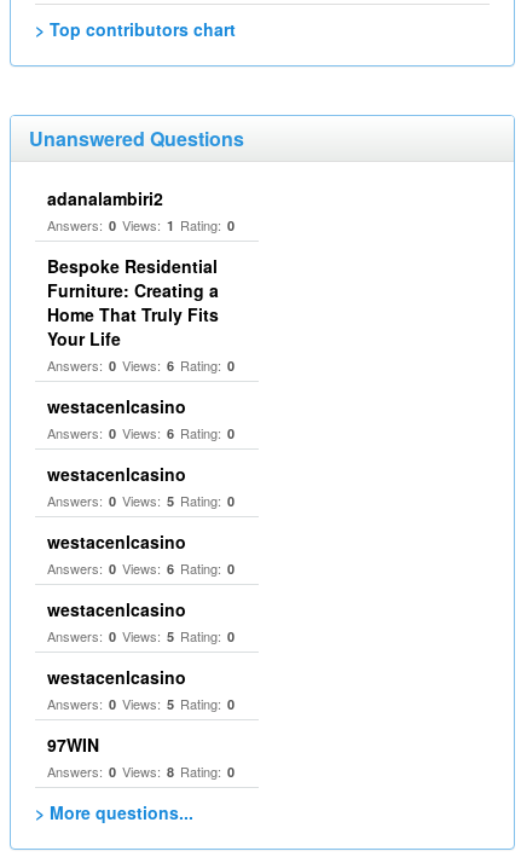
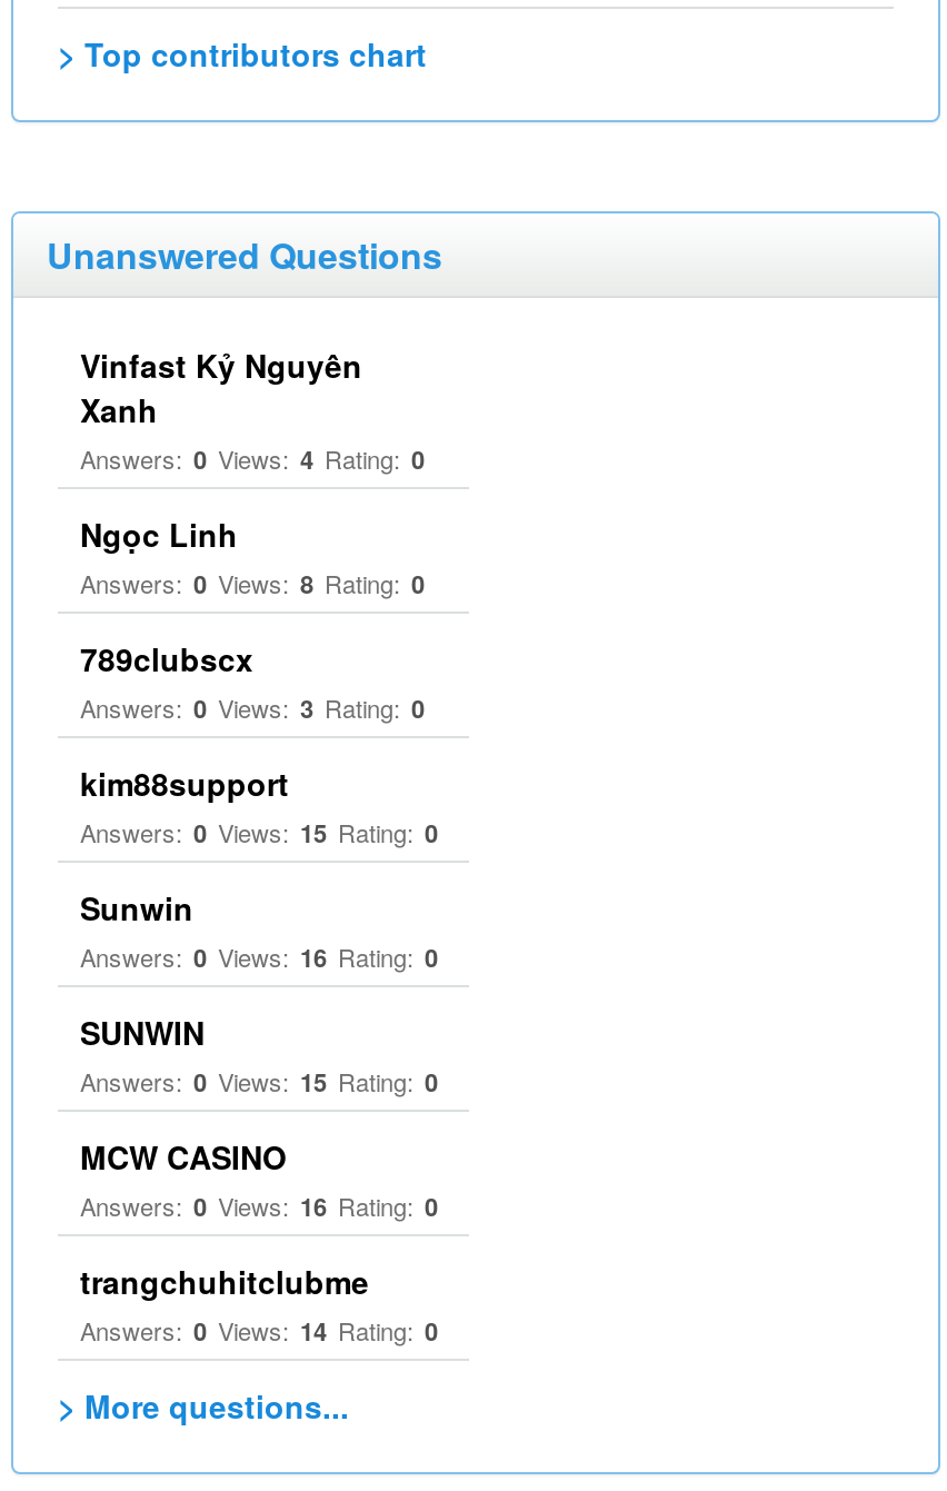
[47,186,235,757] adanalambiri2 | Answers: 0 Views: 1 Rating: 0 | Bespoke Residential | Furniture: Creating a | Home That Truly Fits | Your Life | Answers: 0 Views: 6 Rating: 0 | westacenlcasino | Answers: 0 Views: 6 Rating: 0 | westacenlcasino | Answers: 0 Views: 5 Rating: 0 | westacenlcasino | Answers: 0 Views: 6 Rating: 0 | westacenlcasino | Answers: 0 Views: 5 Rating: 0 | westacenlcasino | Answers: 0 Views: 5 Rating: 0 | 97WIN -> [80,342,425,556] Vinfast Kỷ Nguyên | Xanh | Answers: 0 Views: 4 Rating: 0 | Ngọc Linh
moved [47,762,235,781] -> [80,565,425,600]: Answers: 0 Views: 8 Rating: 0
none -> [80,636,438,1348] 789clubscx | Answers: 0 Views: 3 Rating: 0 | kim88support | Answers: 0 Views: 15 Rating: 0 | Sunwin | Answers: 0 Views: 16 Rating: 0 | SUNWIN | Answers: 0 Views: 15 Rating: 0 | MCW CASINO | Answers: 0 Views: 16 Rating: 0 | trangchuhitclubme | Answers: 0 Views: 14 Rating: 0

